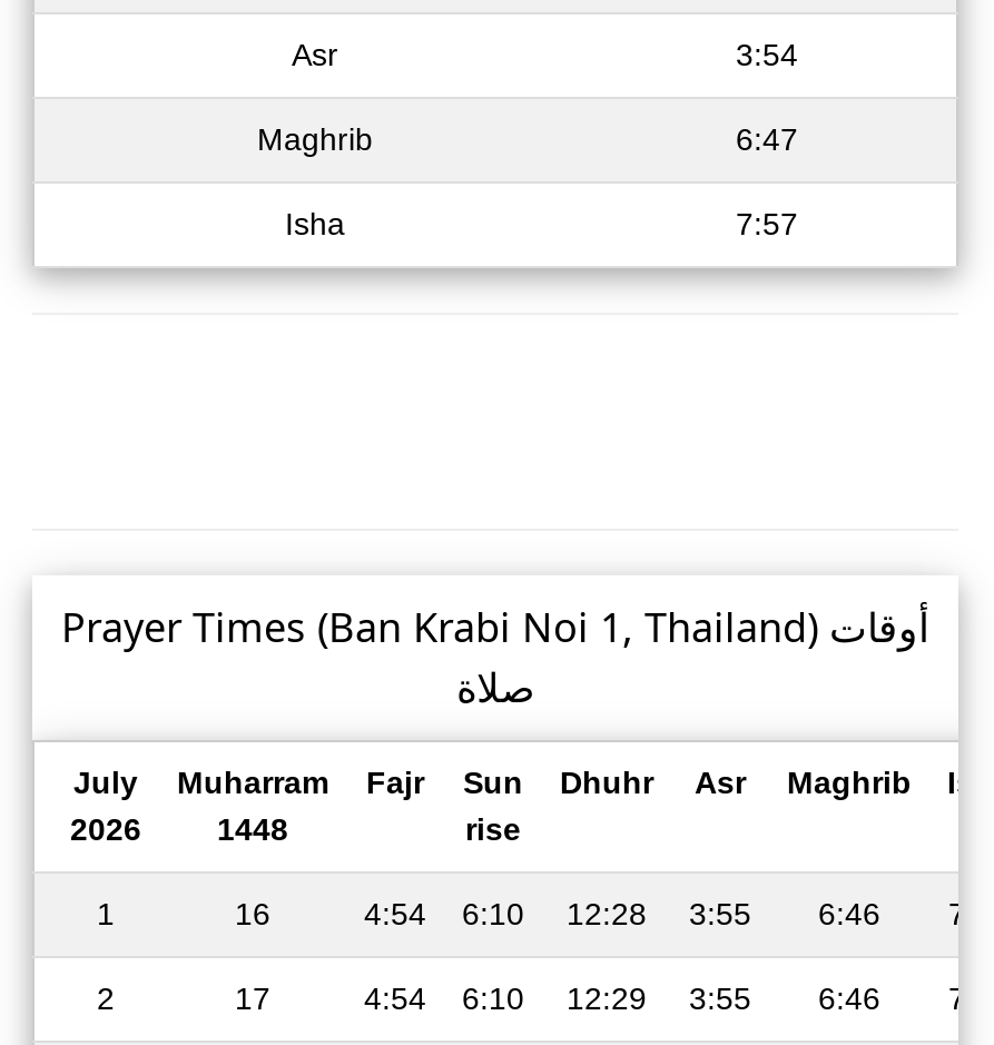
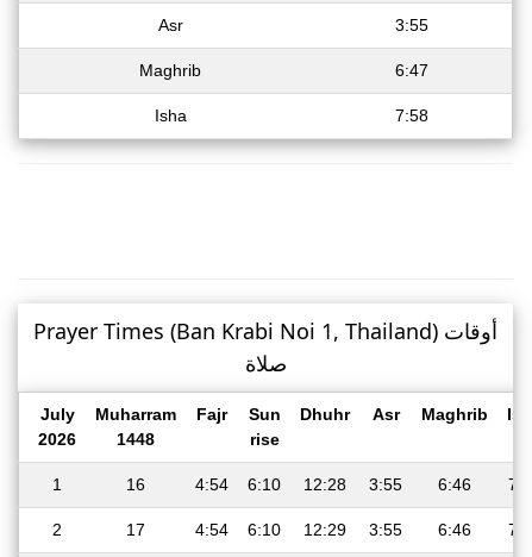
[736,37,798,72] 3:54 -> [395,15,428,35] 3:55
[736,206,798,241] 7:57 -> [395,106,428,125] 7:58

